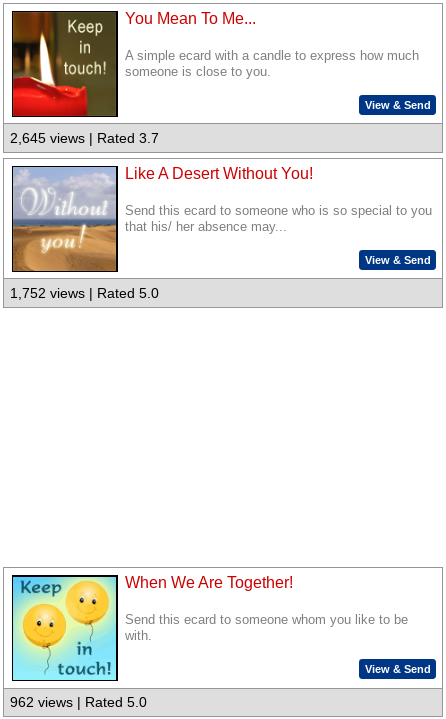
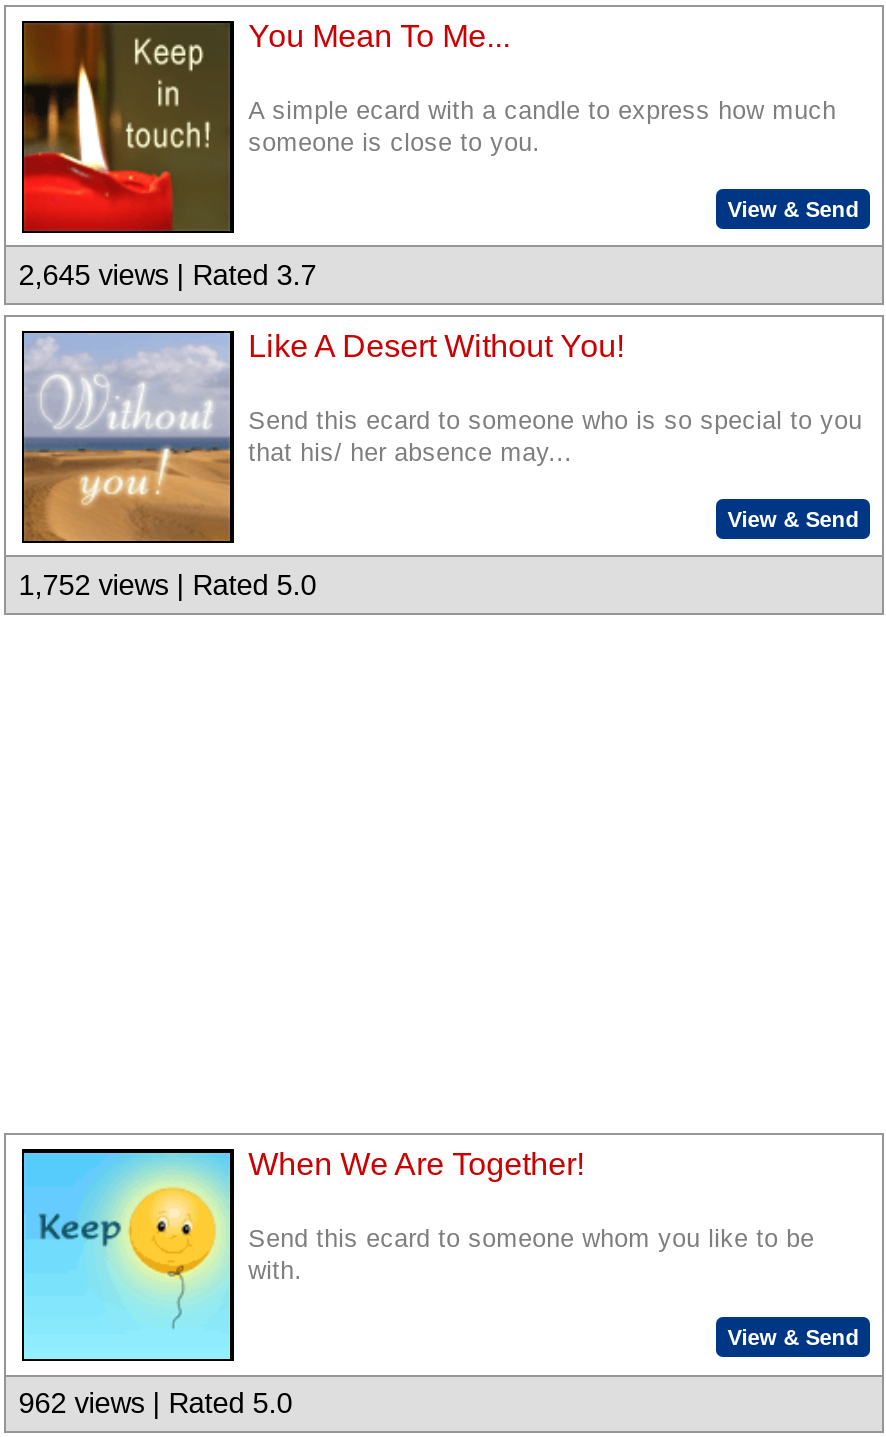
[13,577,115,676] [image] -> [24,1153,228,1347] [image]

